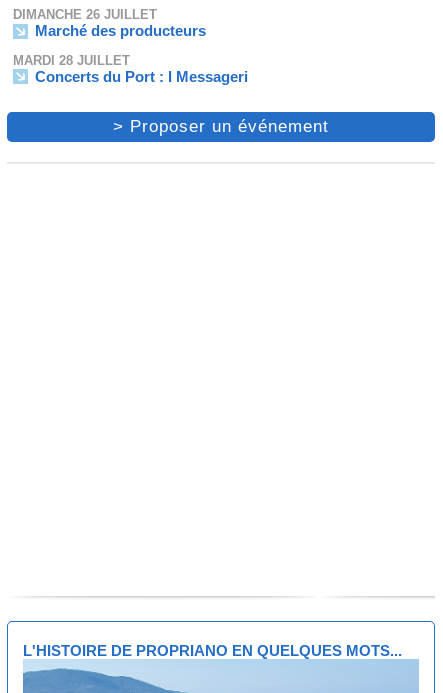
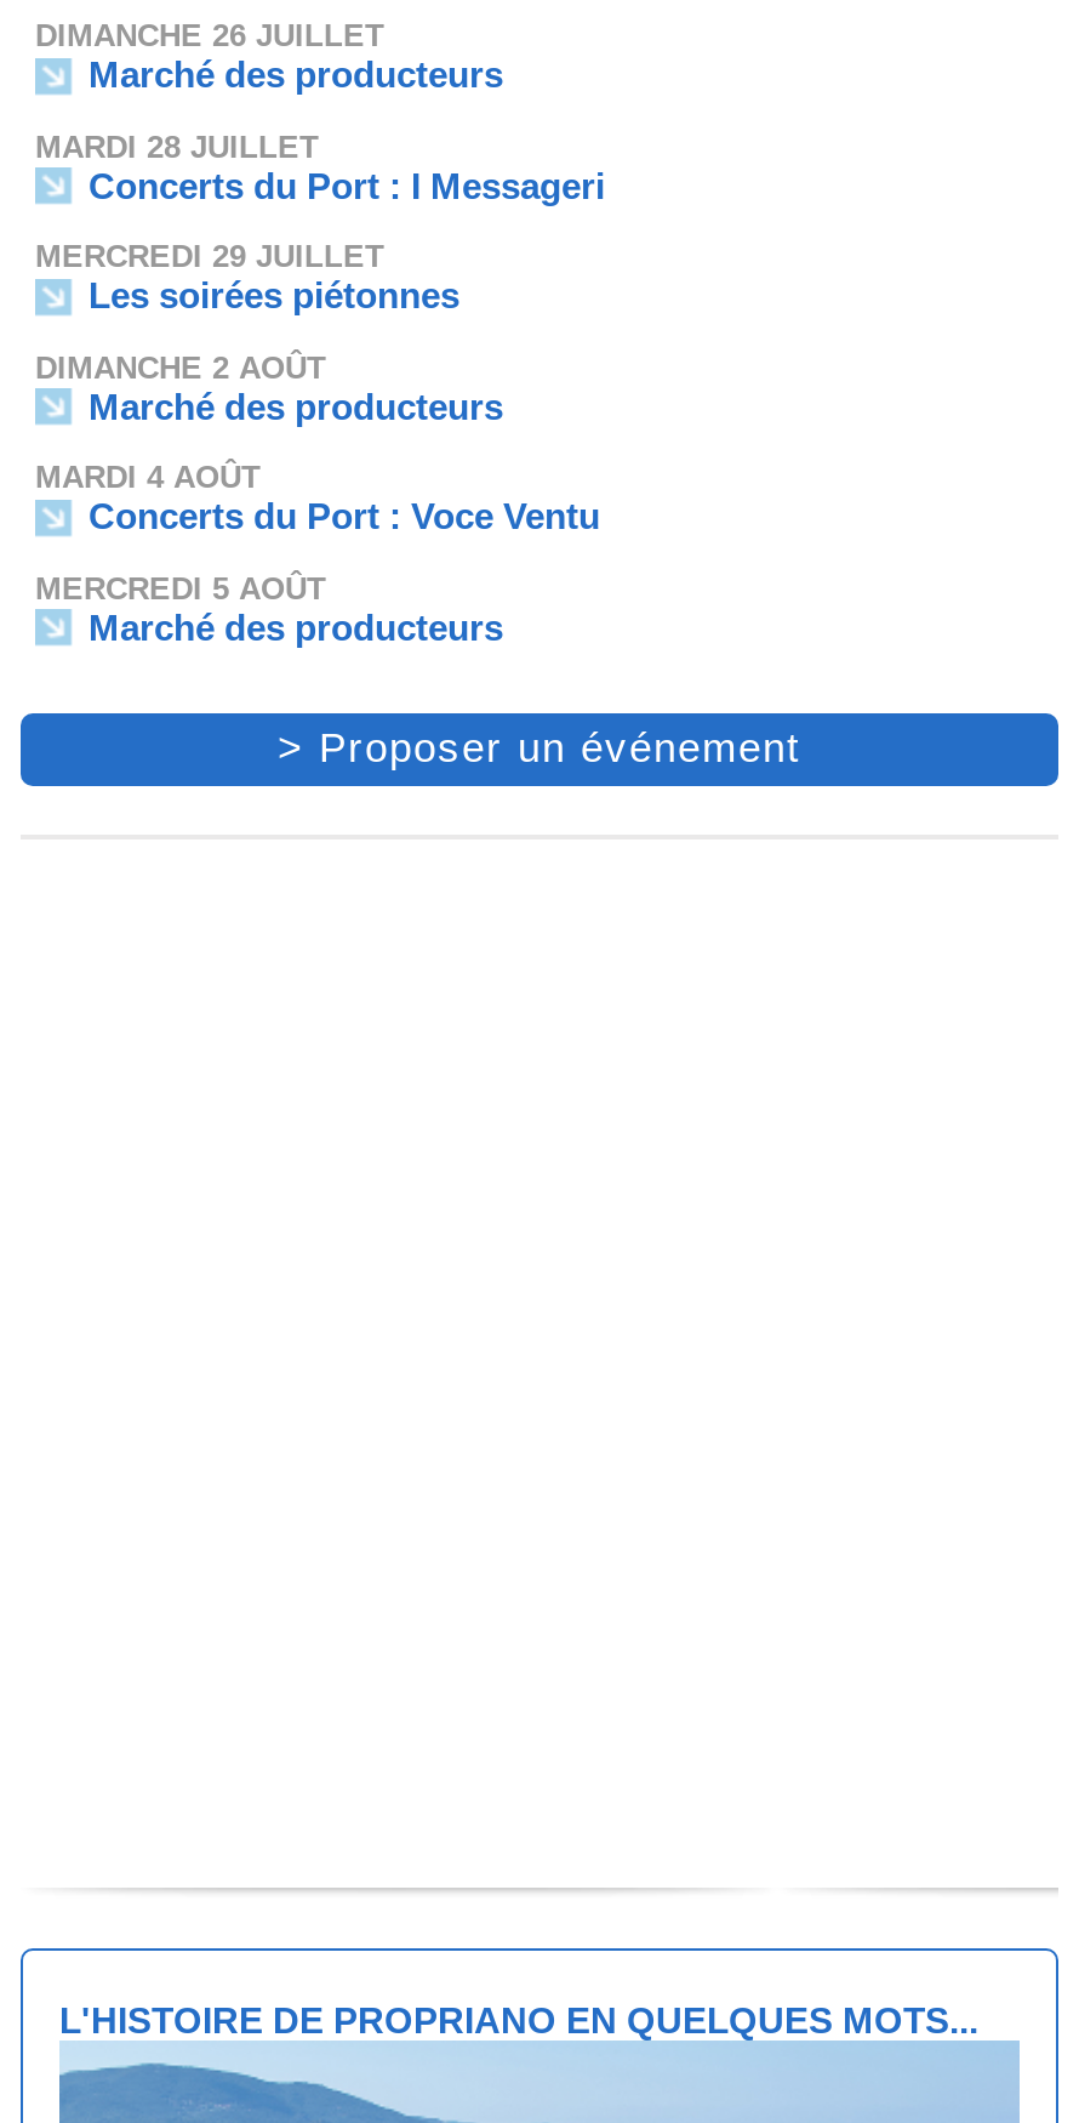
none -> [35,238,600,647] MERCREDI 29 JUILLET | Les soirées piétonnes | DIMANCHE 2 AOÛT | Marché des producteurs | MARDI 4 AOÛT | Concerts du Port : Voce Ventu | MERCREDI 5 AOÛT | Marché des producteurs

